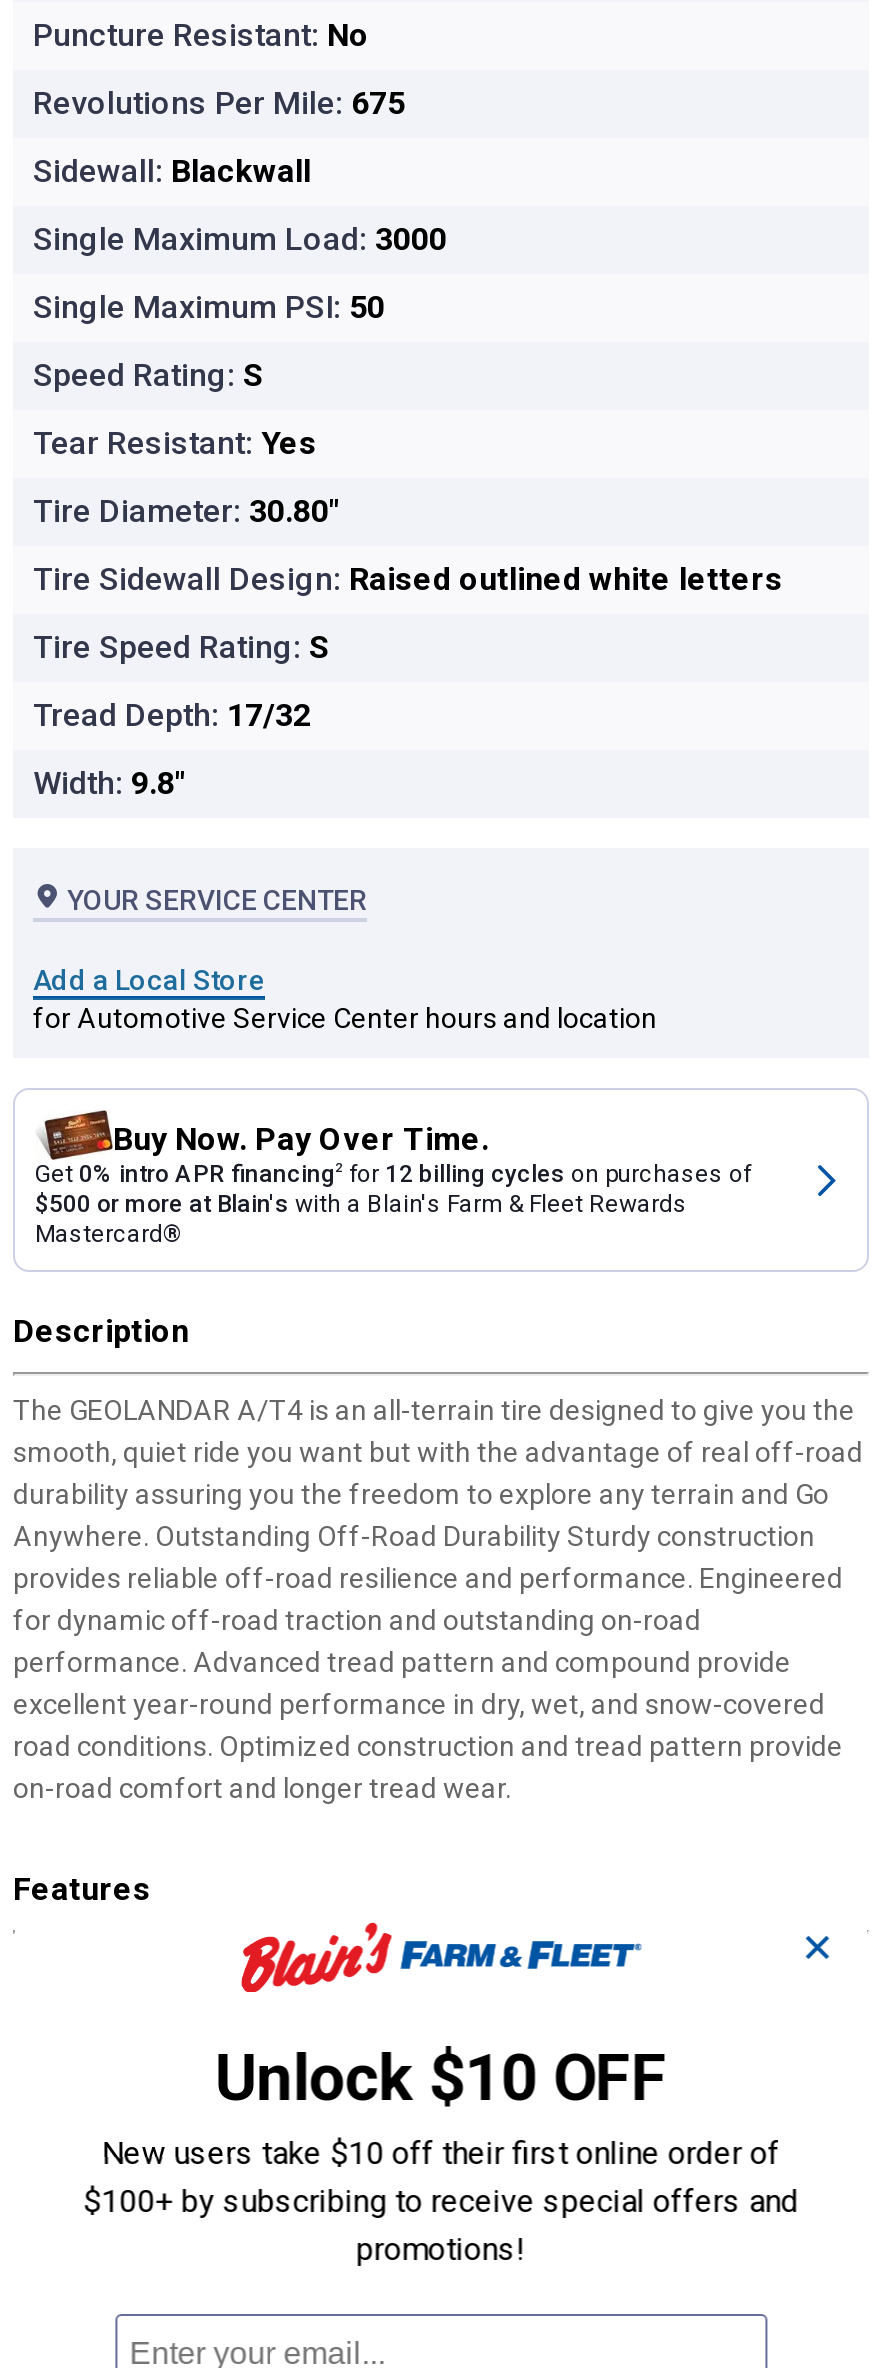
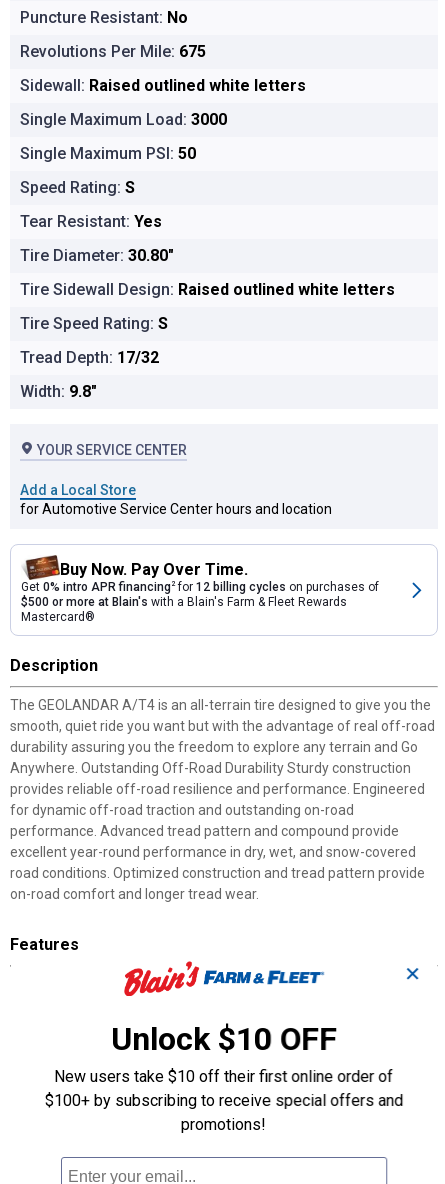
[33,152,311,190] Sidewall: Blackwall -> [20,76,306,95] Sidewall: Raised outlined white letters

